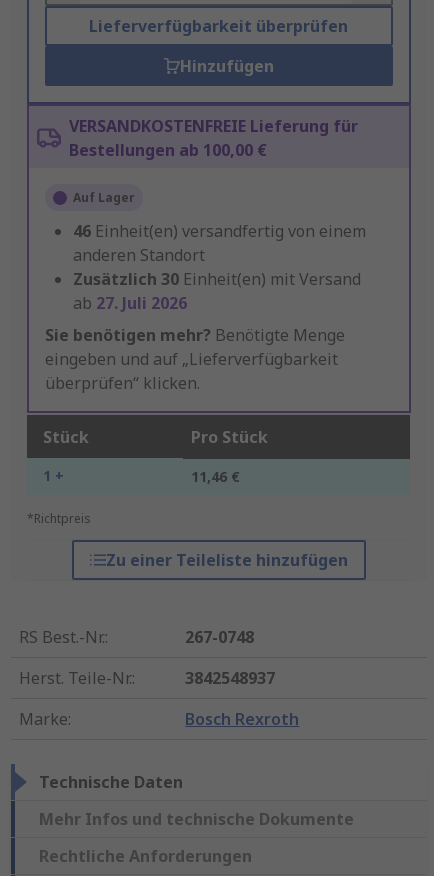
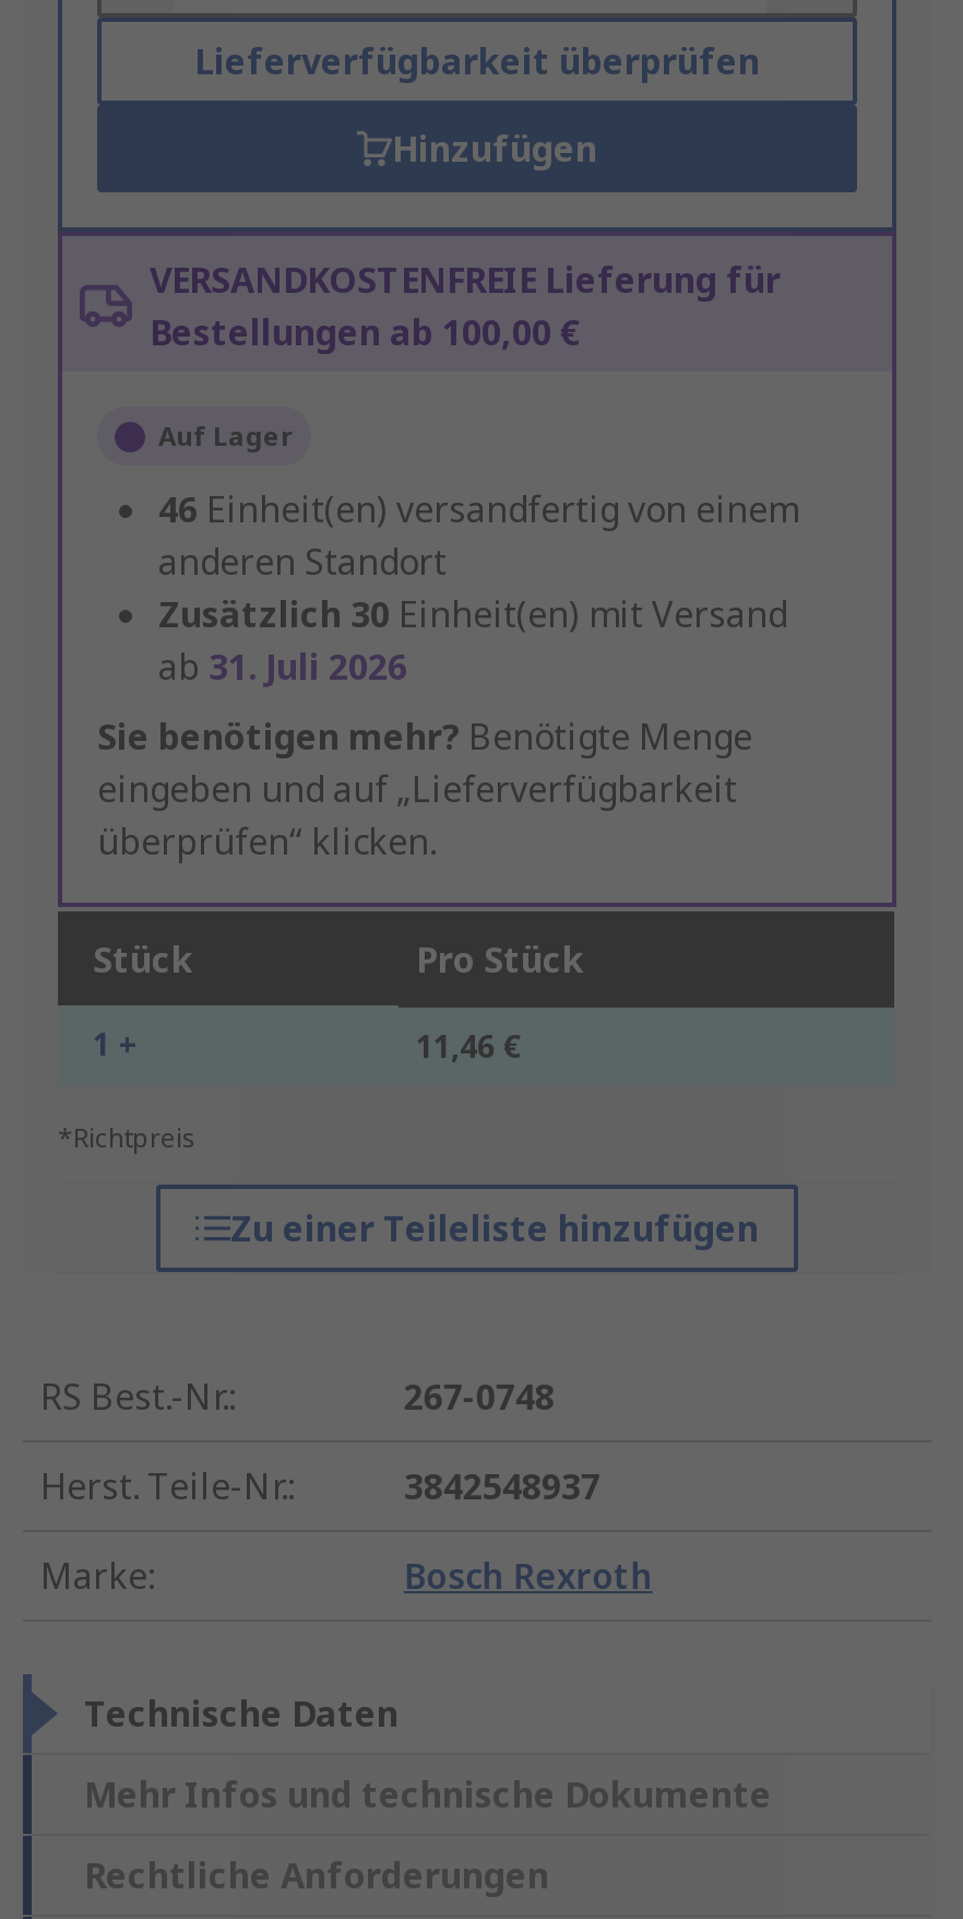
[73,292,187,314] ab 27. Juli 2026 -> [158,644,407,692] ab 31. Juli 2026

